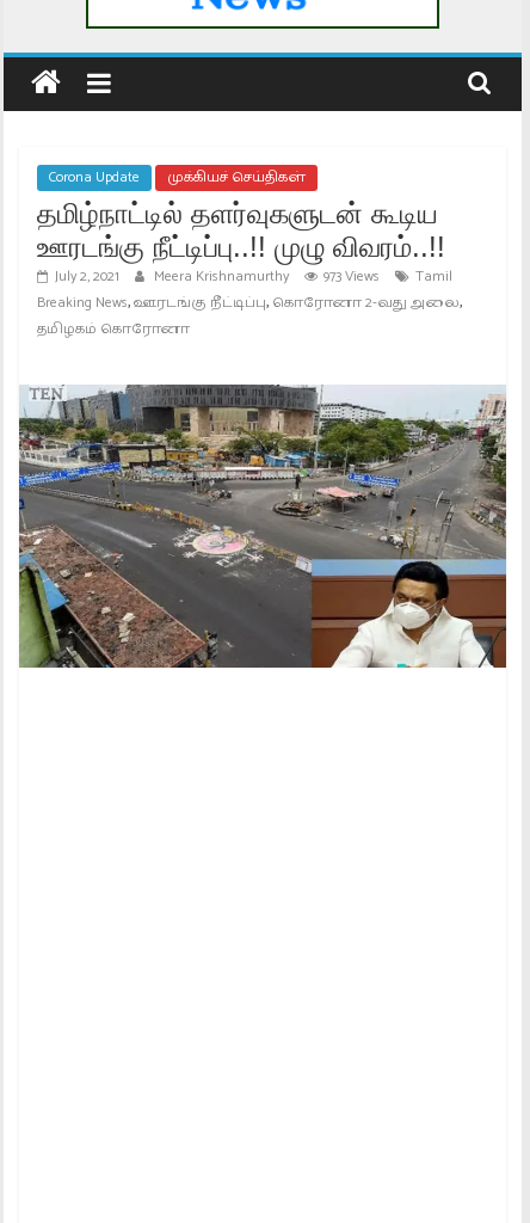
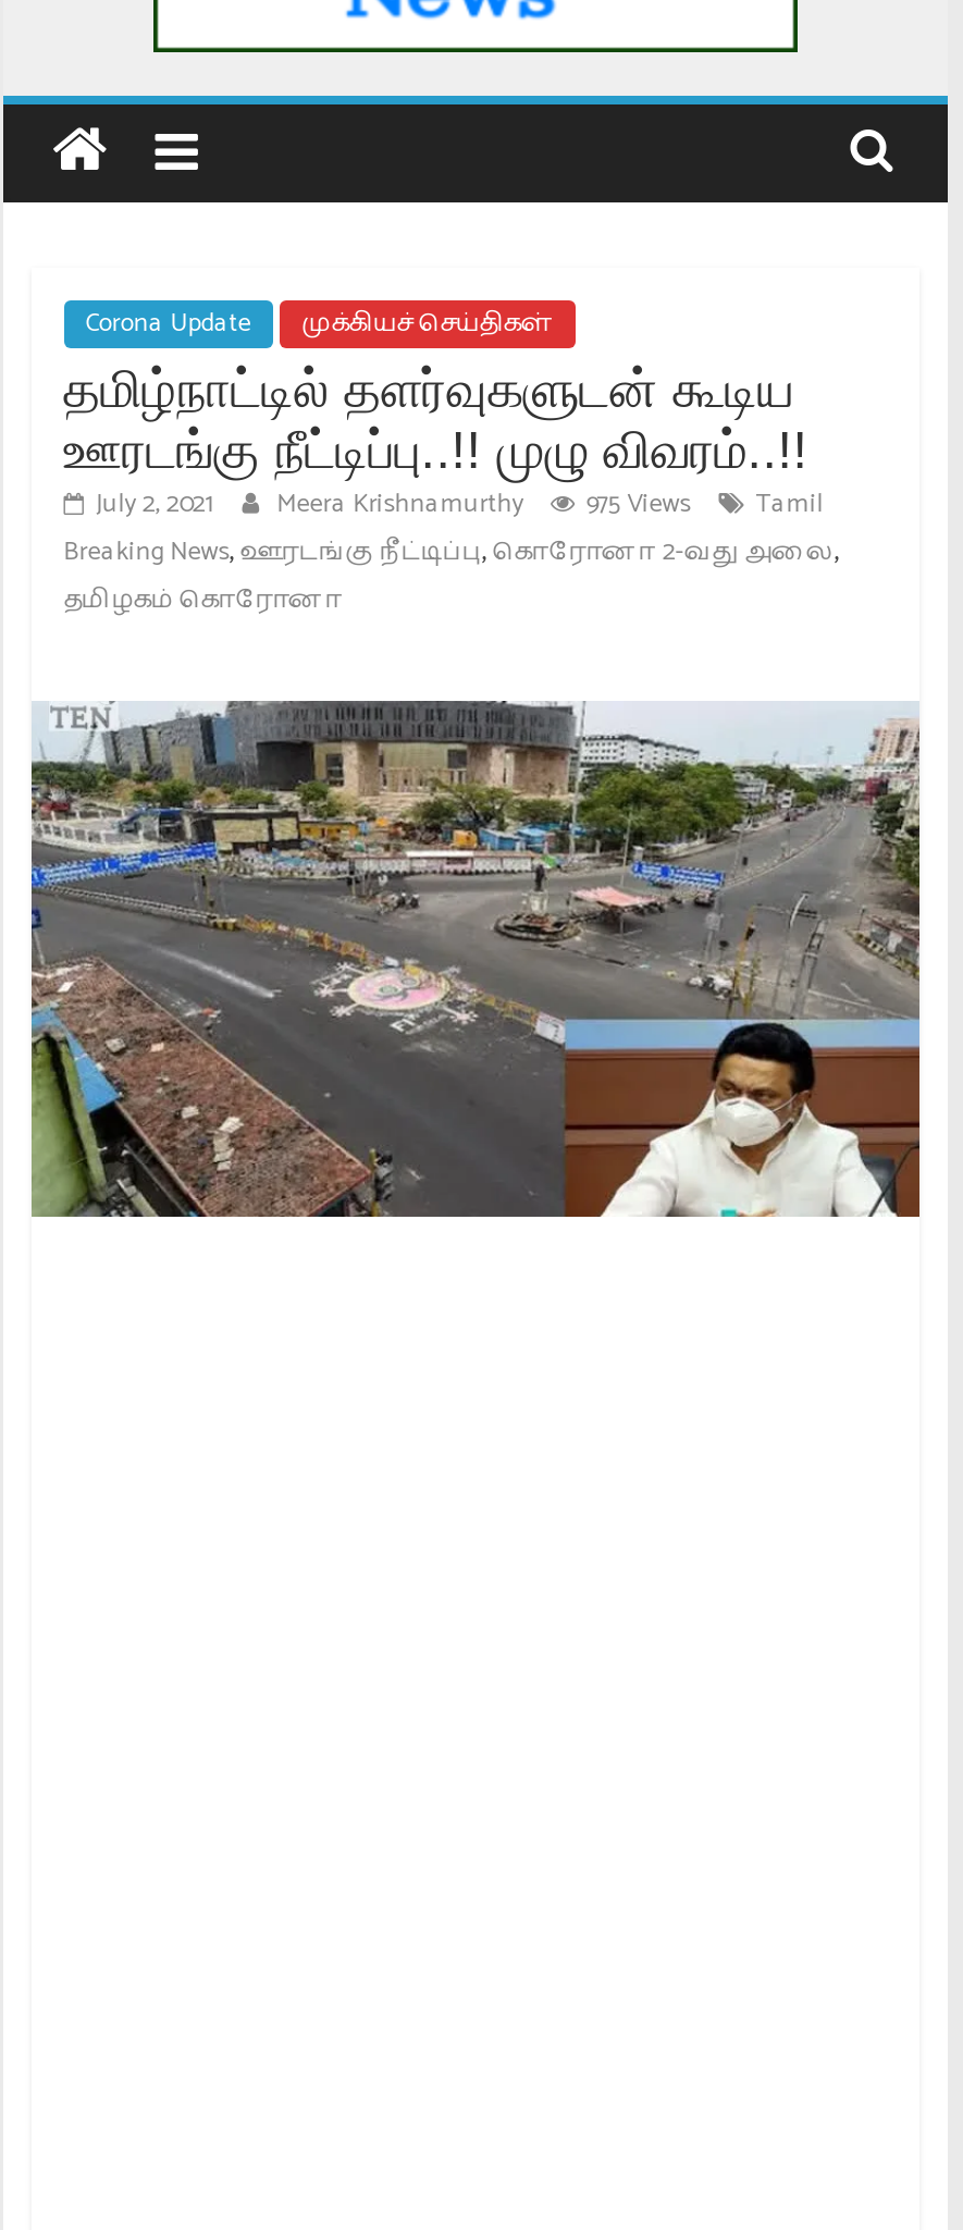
[323,265,379,288] 973 Views -> [586,483,691,525] 975 Views

